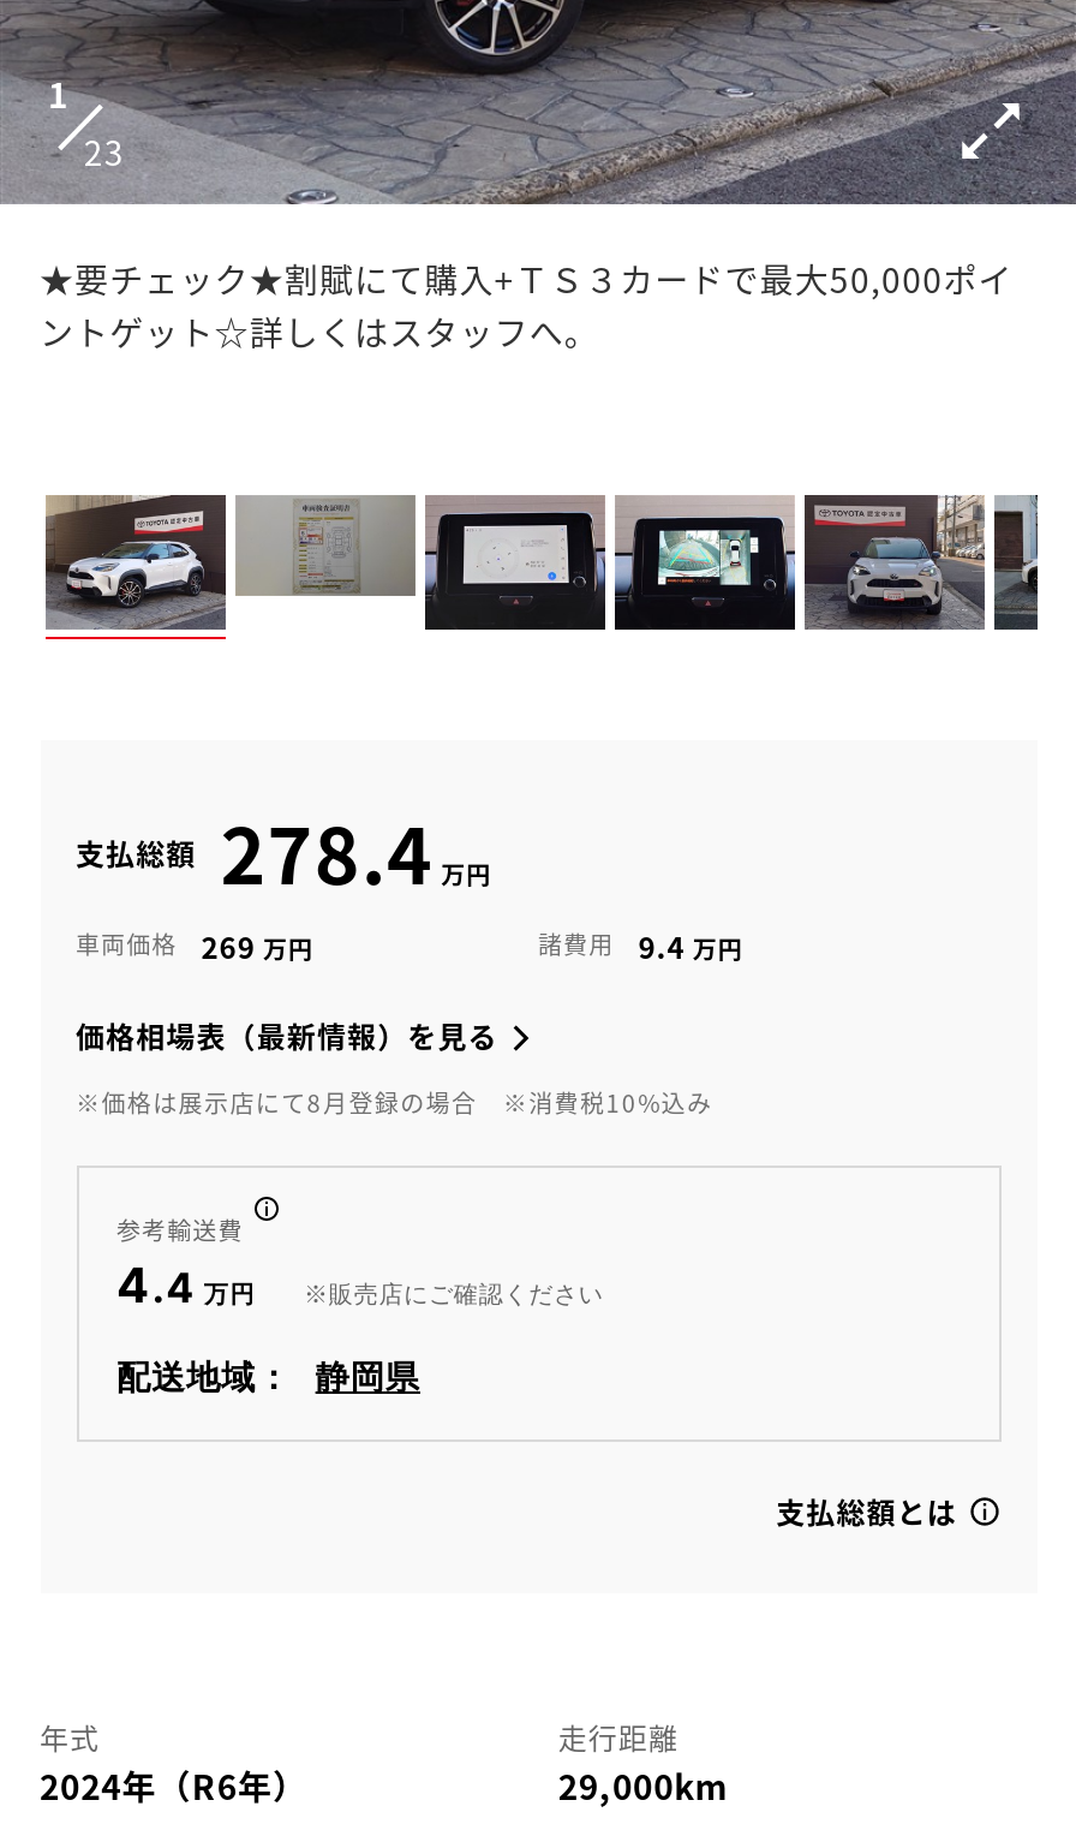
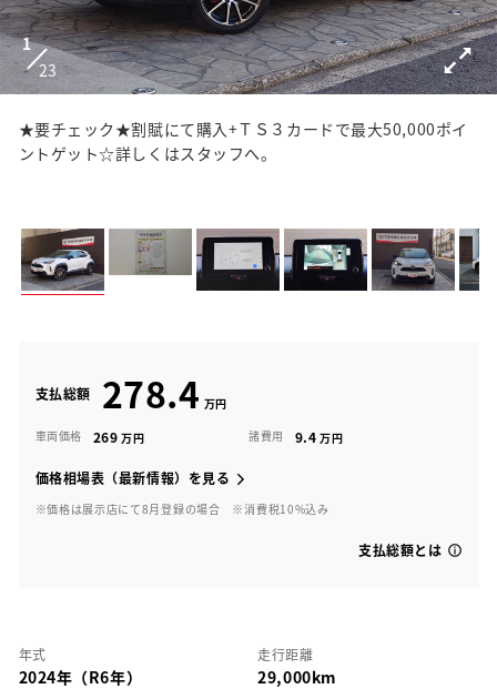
[116,1212,604,1397] 参考輸送費 | 4.4 | ※販売店にご確認ください | 配送地域： | 静岡県 -> none

